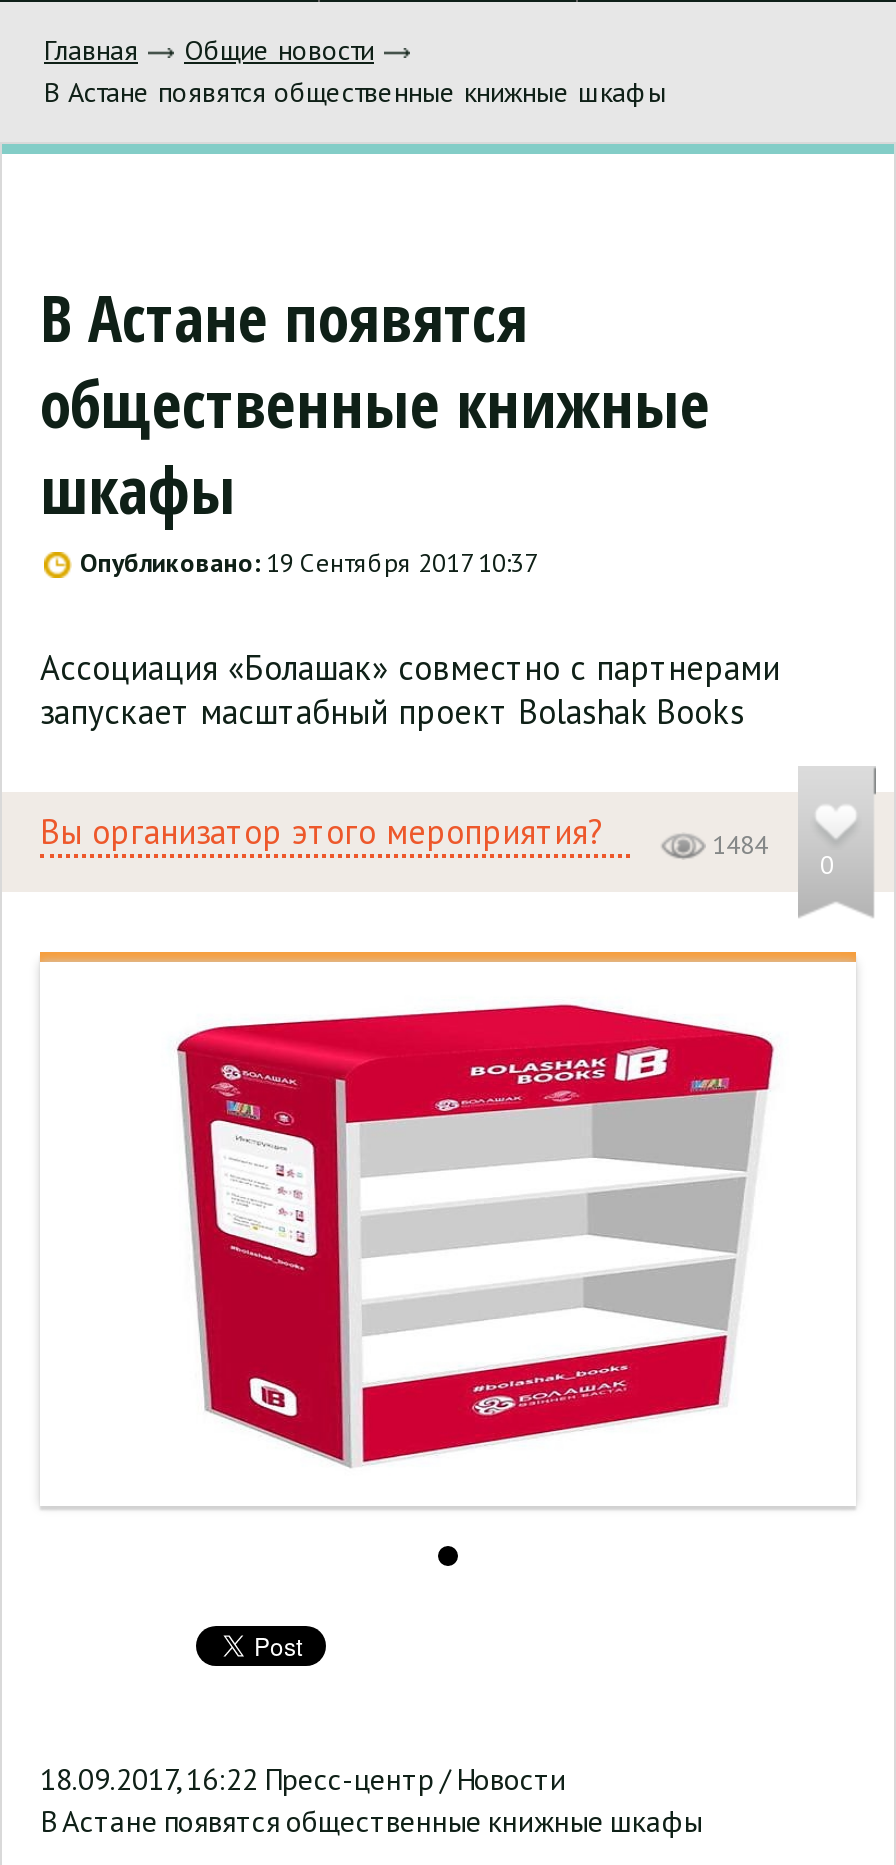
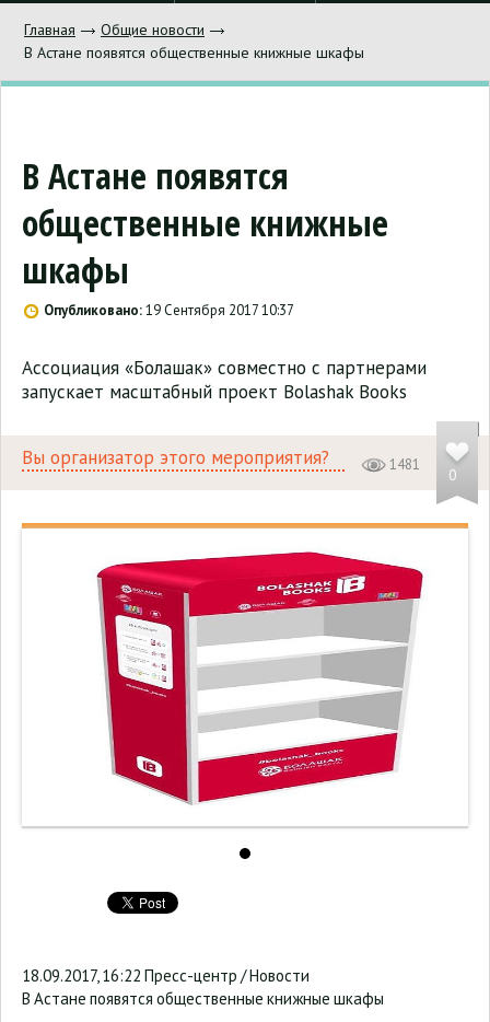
[712,828,768,862] 1484 -> [389,455,420,474] 1481

